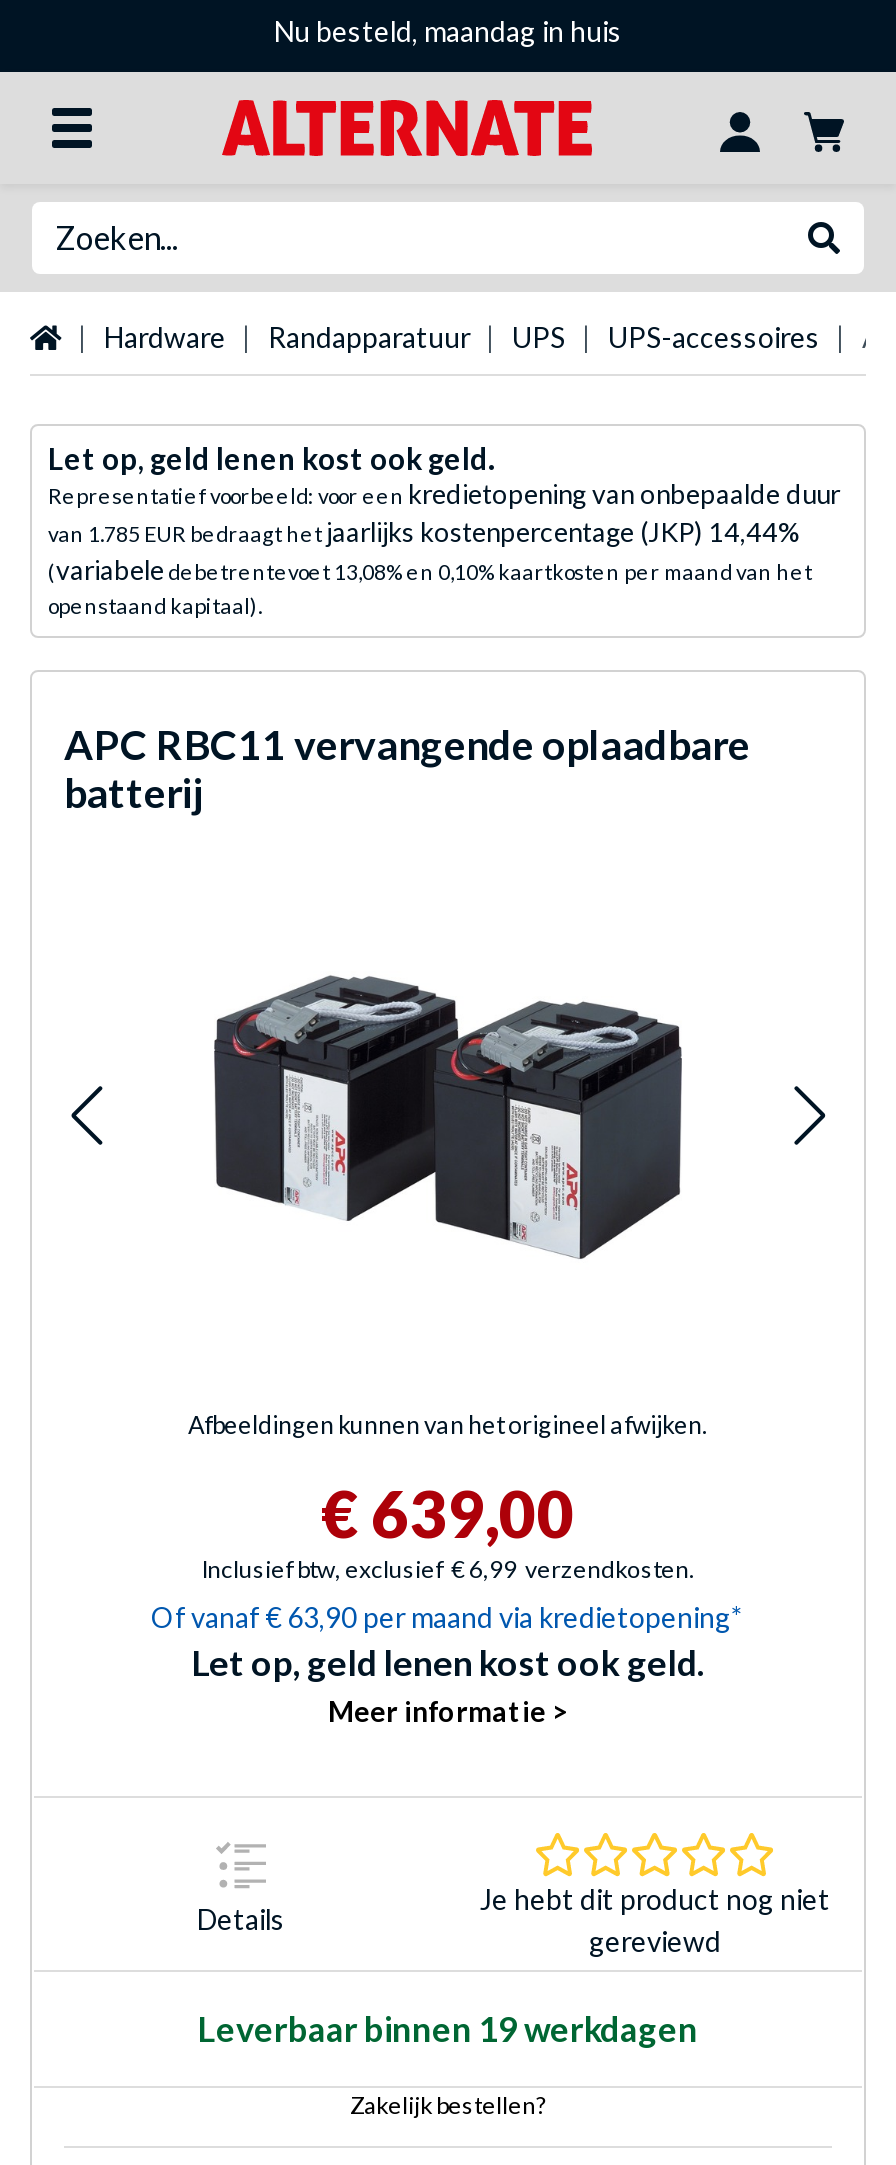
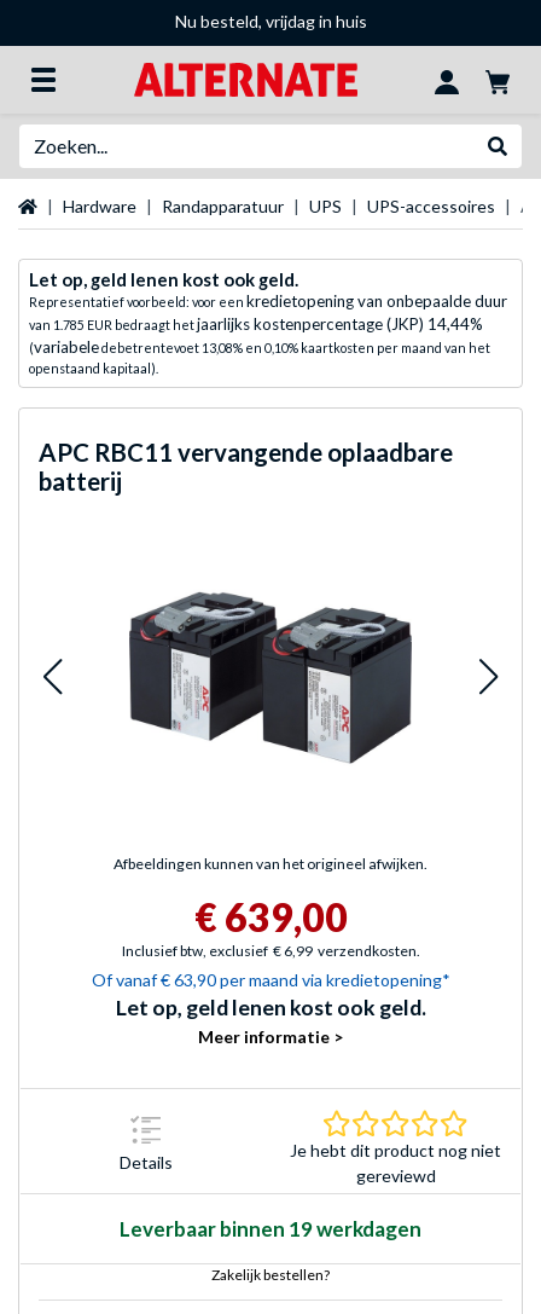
[274,14,622,48] Nu besteld, maandag in huis -> [174,11,367,31] Nu besteld, vrijdag in huis

